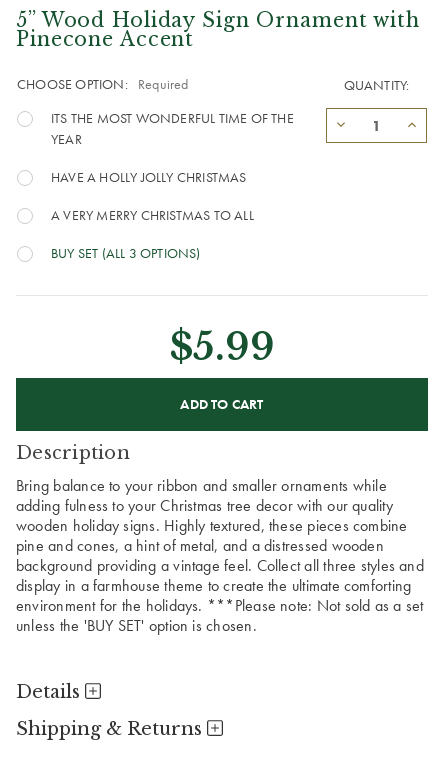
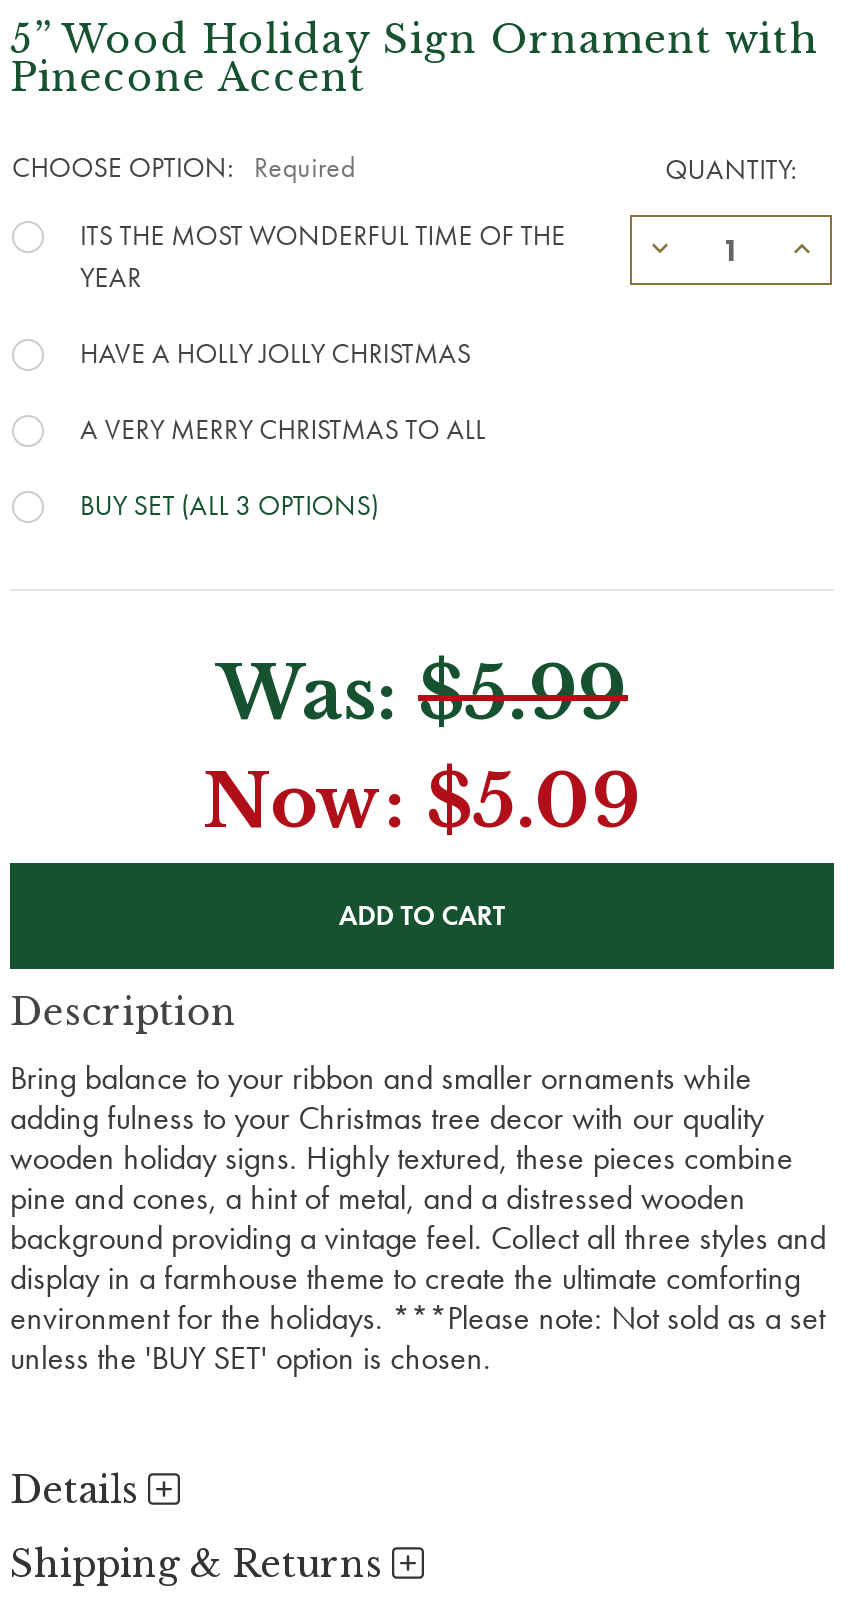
[170,325,274,370] $5.99 -> [203,649,641,847] Was: $5.99 | Now: $5.09

